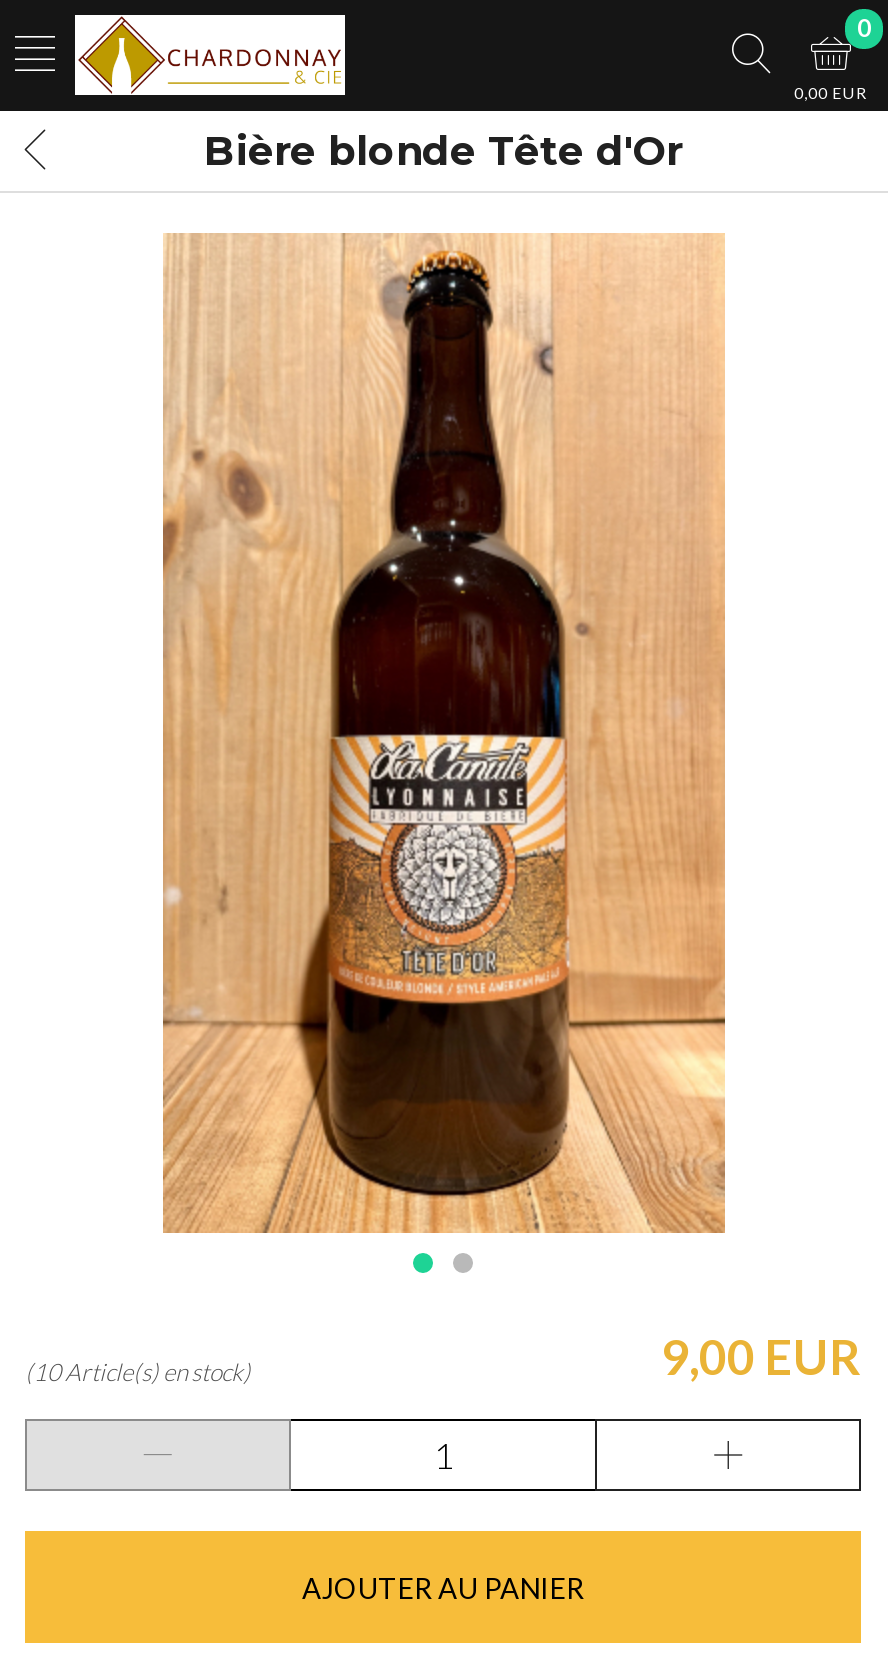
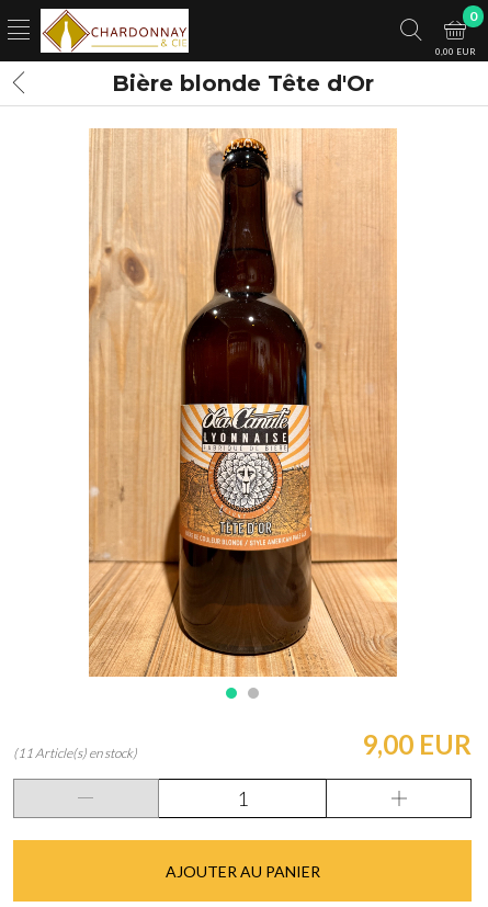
[25,1357,251,1387] (10 Article(s) en stock) -> [13,745,137,761] (11 Article(s) en stock)

